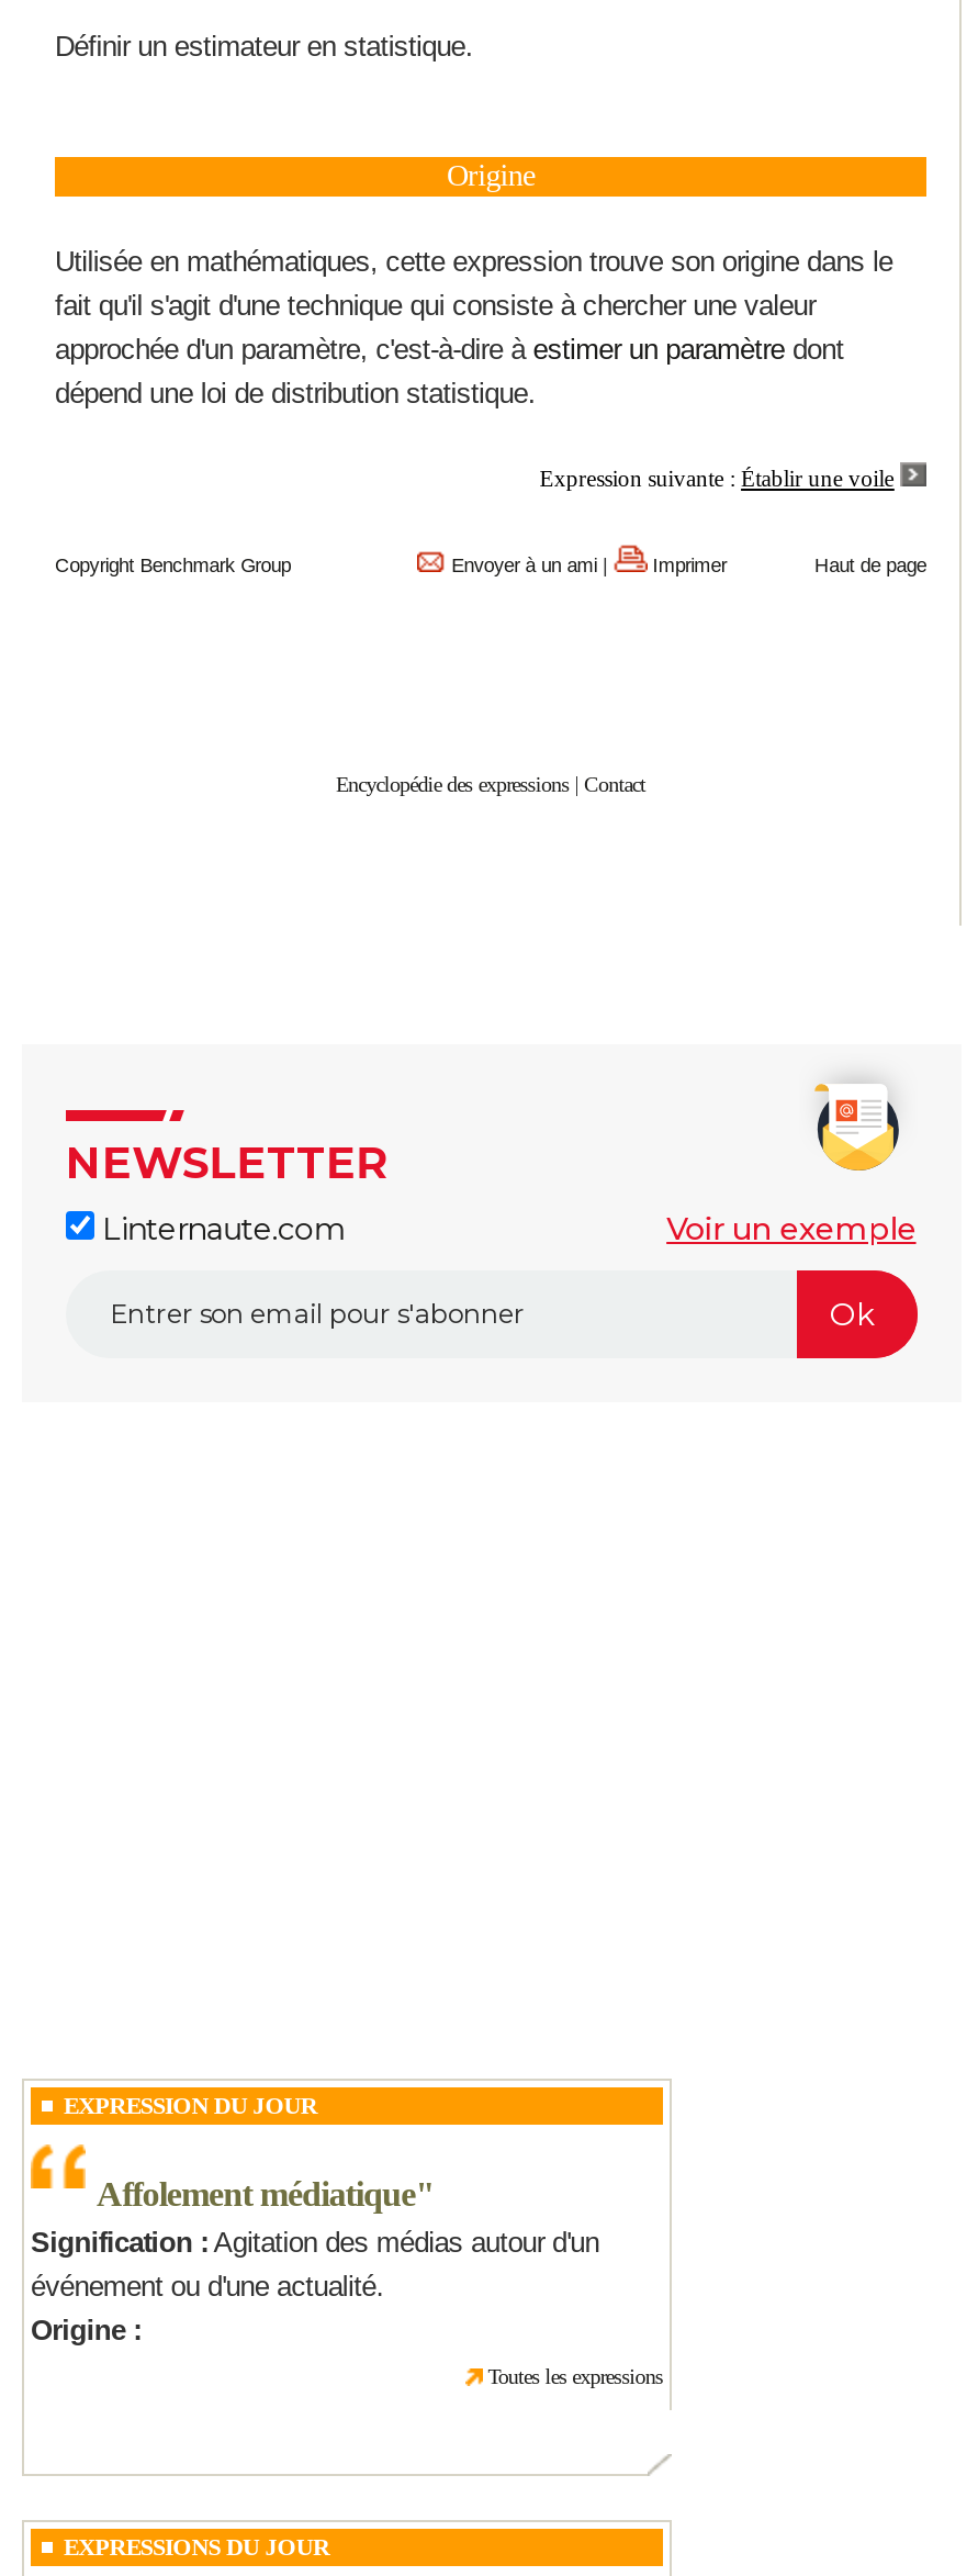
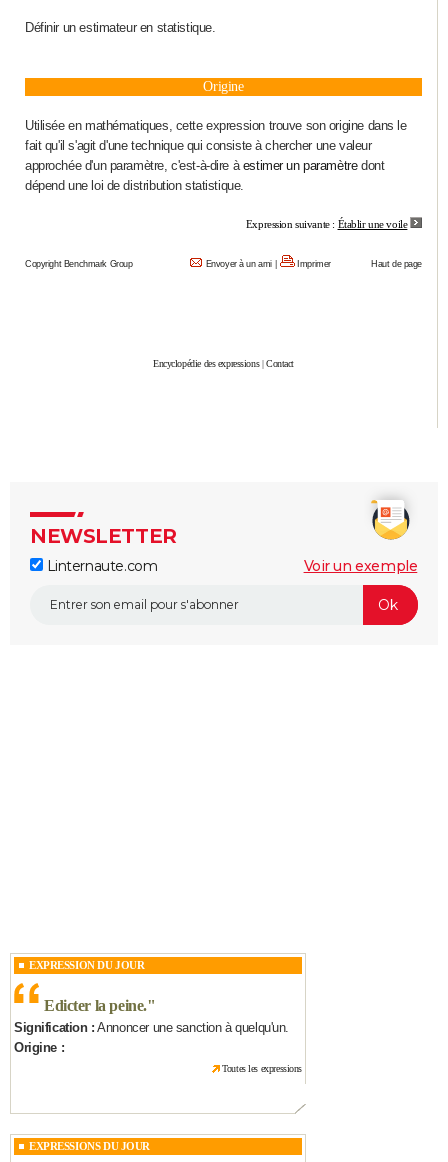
[31,2175,599,2303] Affolement médiatique" | Signification : Agitation des médias autour d'un | événement ou d'une actualité. -> [14,997,289,1035] Edicter la peine. " | Signification : Annoncer une sanction à quelqu'un.

